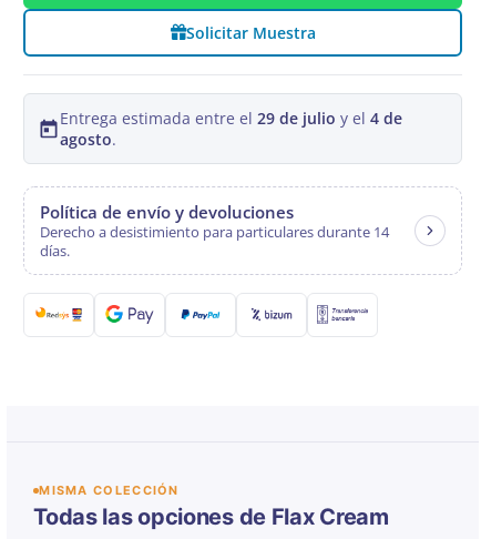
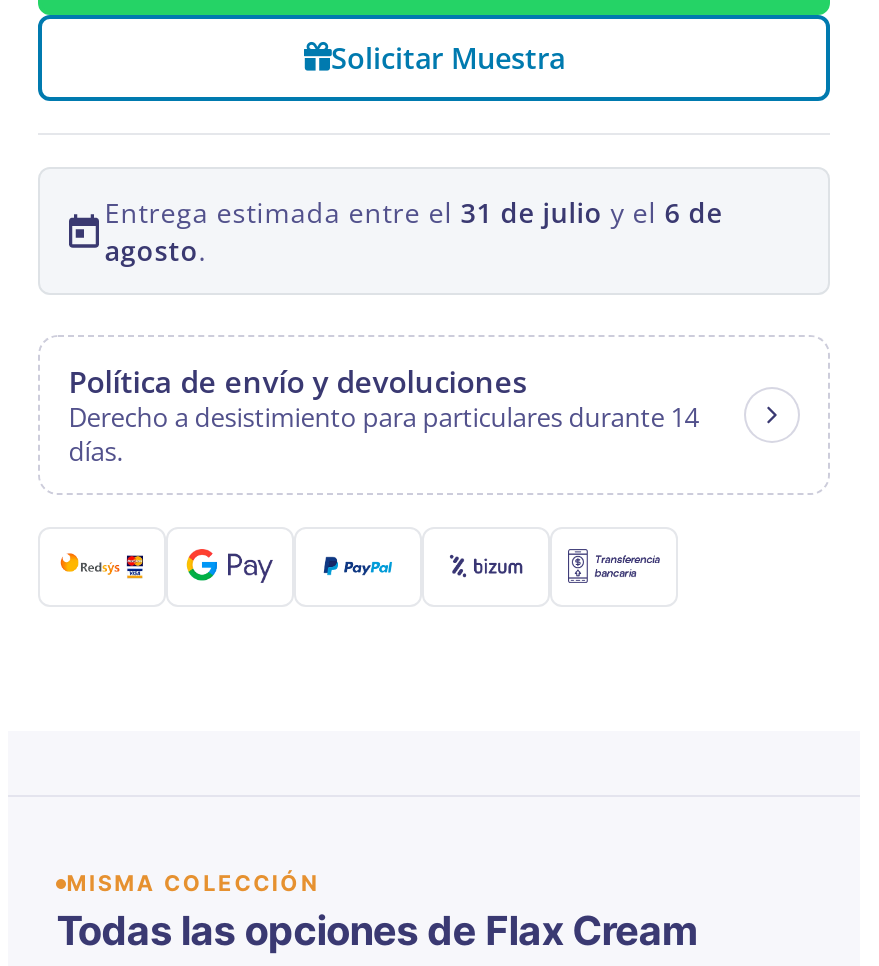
[60,107,403,128] Entrega estimada entre el 29 de julio y el 4 de -> [104,192,722,230] Entrega estimada entre el 31 de julio y el 6 de

